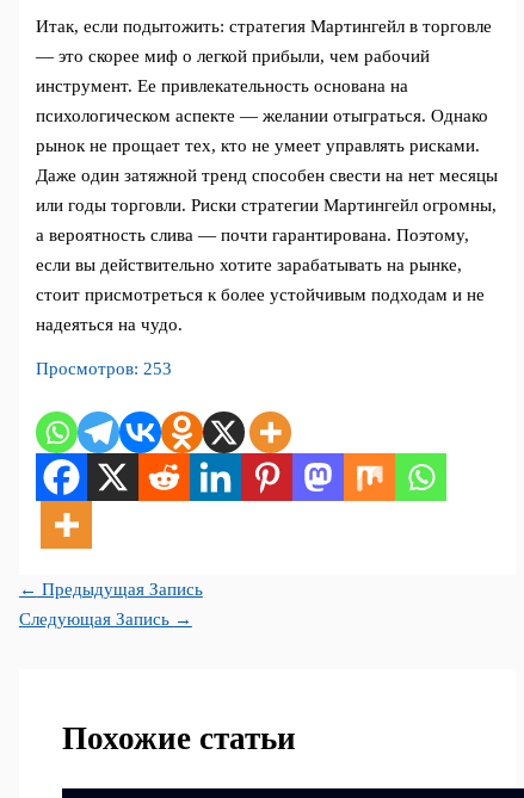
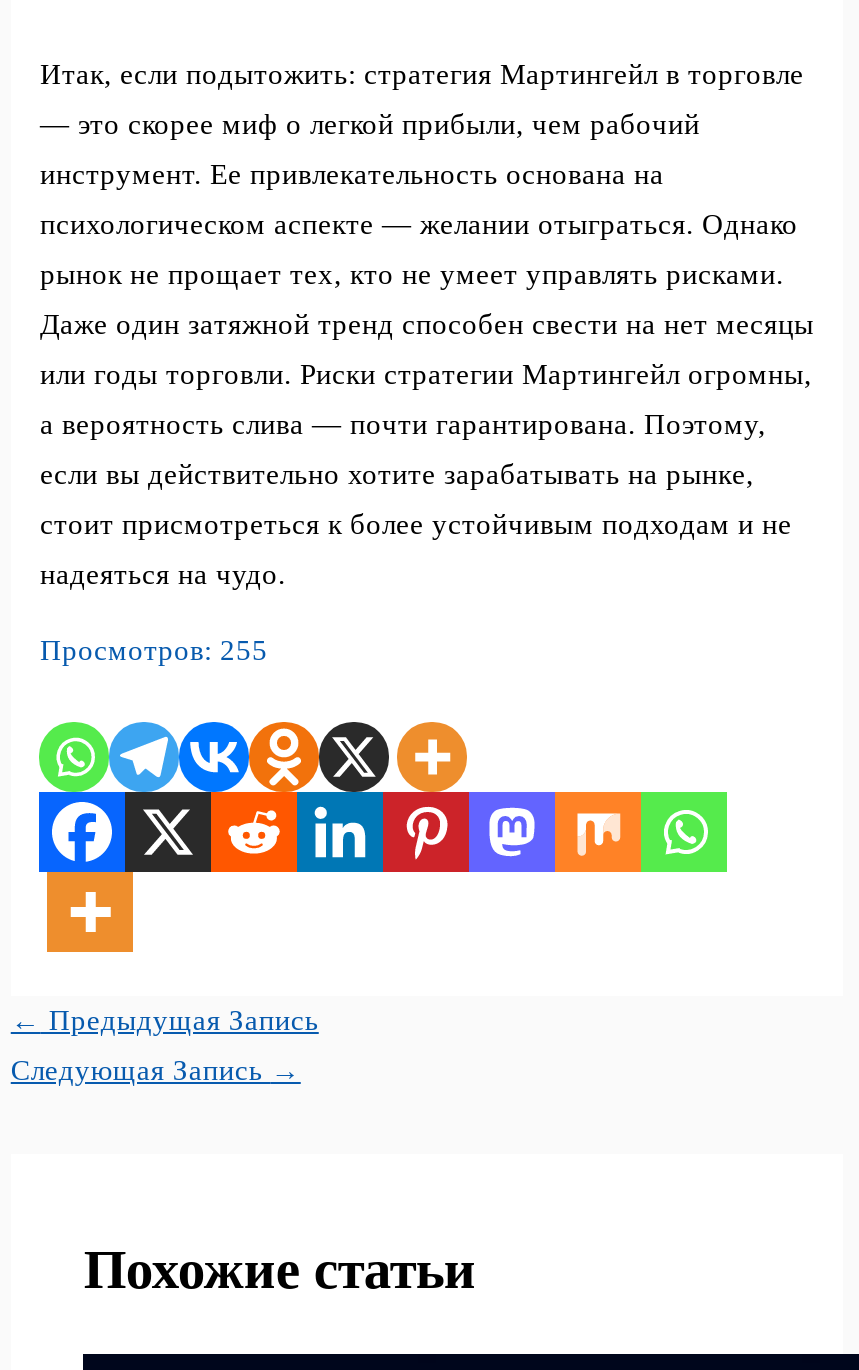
[36,359,172,378] Просмотров: 253 -> [40,635,268,667] Просмотров: 255

